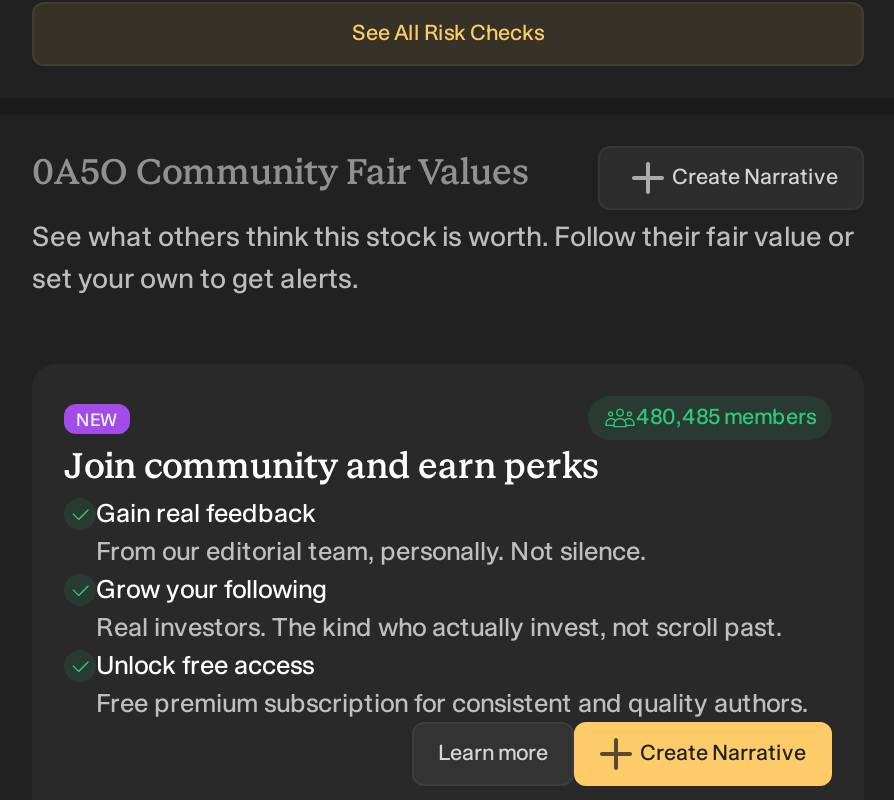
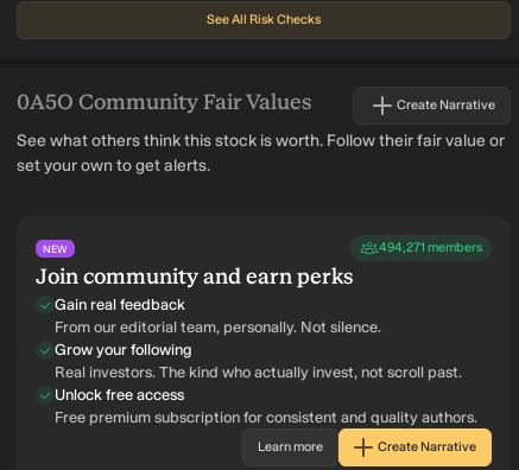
[636,405,816,431] 480,485 members -> [379,240,482,256] 494,271 members

